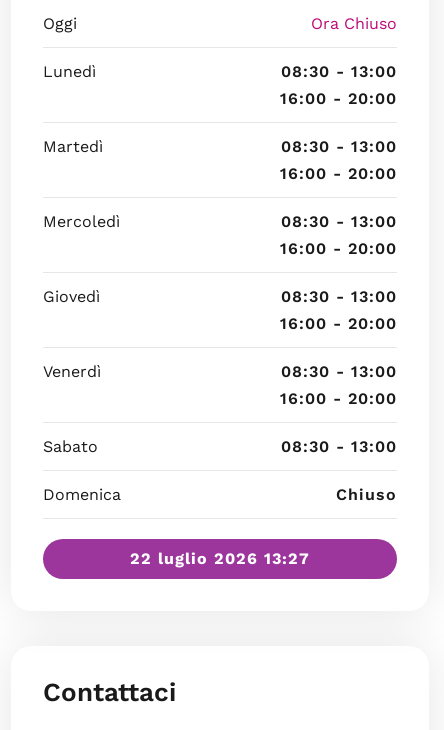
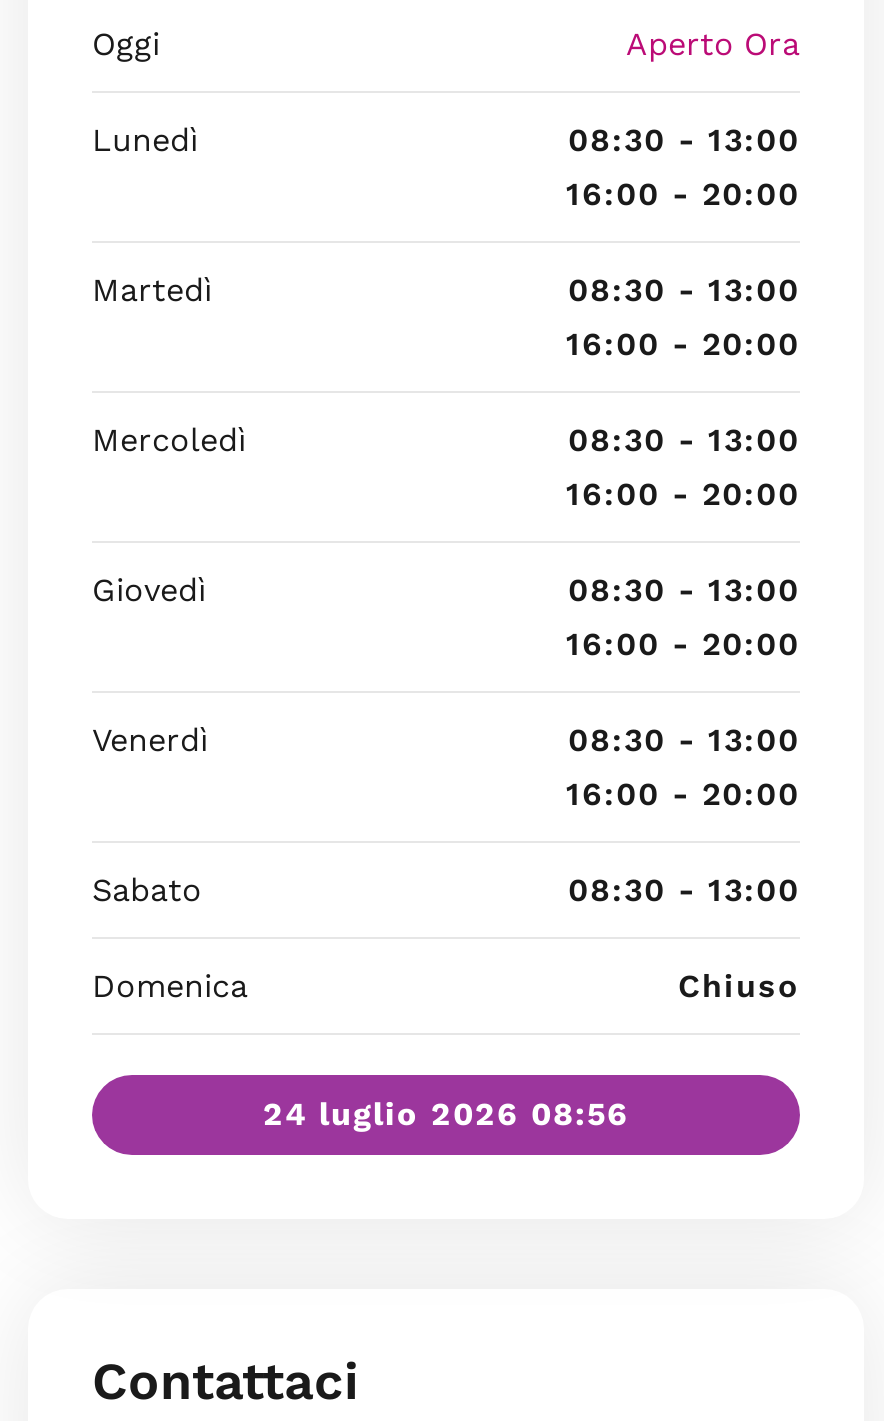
[311,14,397,33] Ora Chiuso -> [626,25,800,63] Aperto Ora
[130,549,310,568] 22 luglio 2026 13:27 -> [263,1095,629,1133] 24 luglio 2026 08:56

